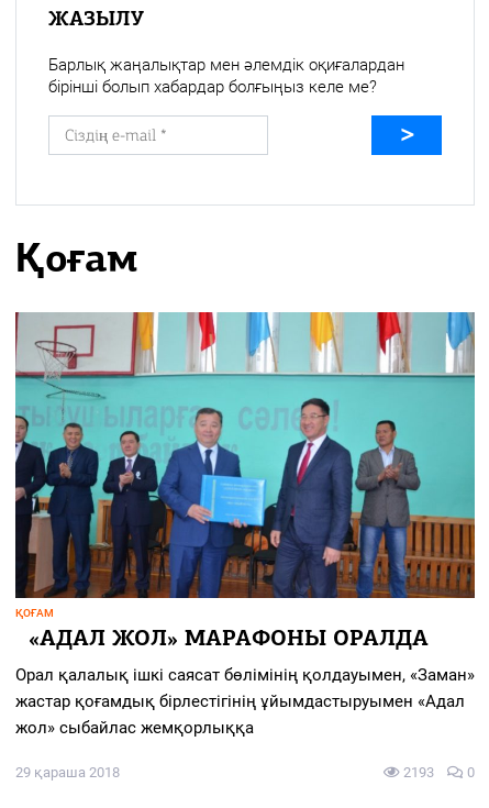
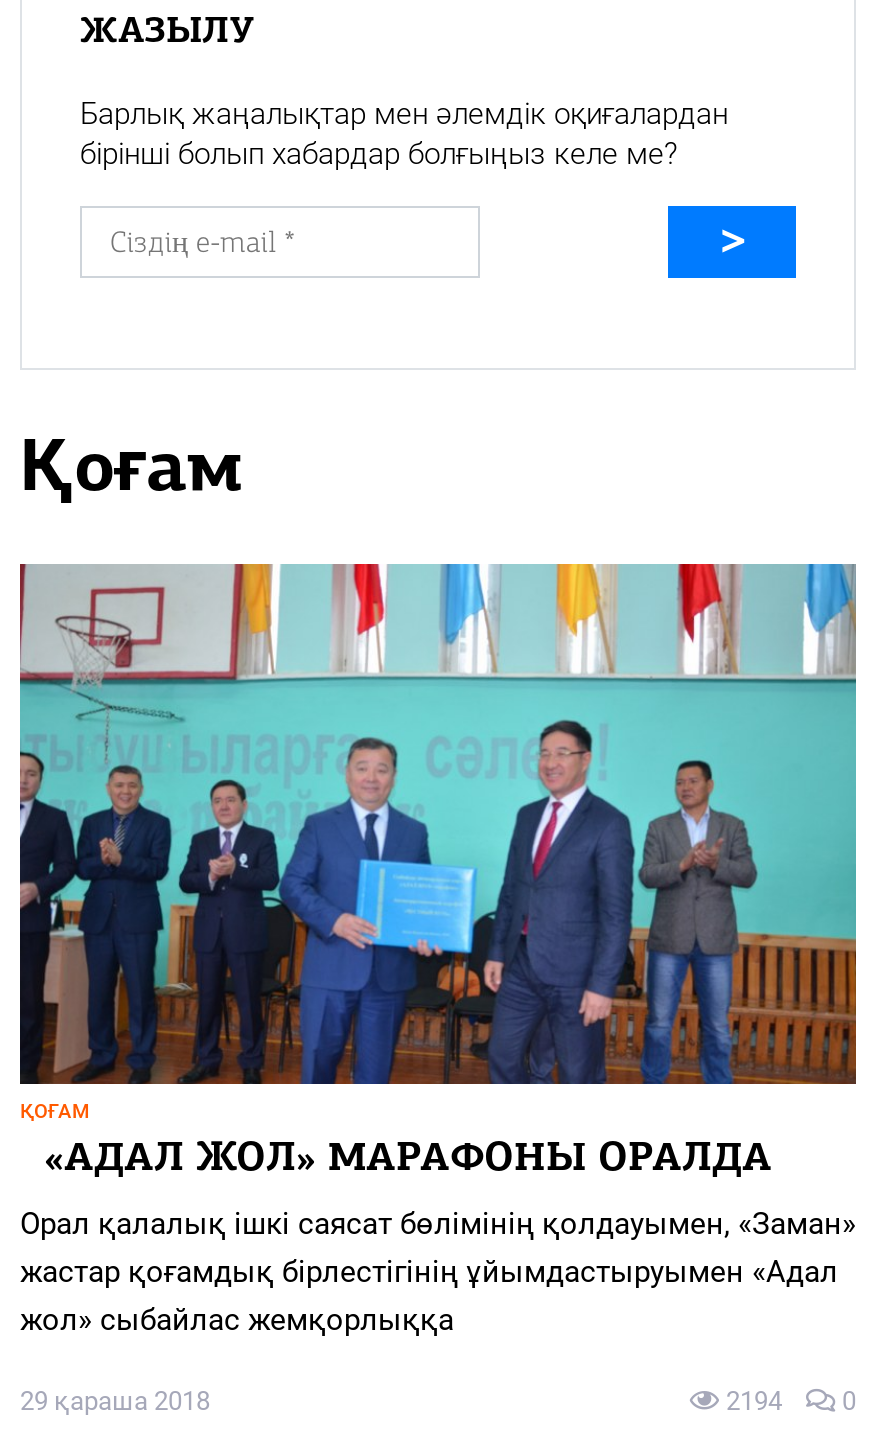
[400,764,475,780] 2193 0 -> [720,1386,856,1416] 2194 0

